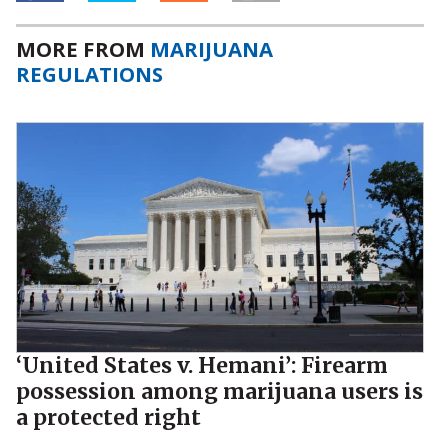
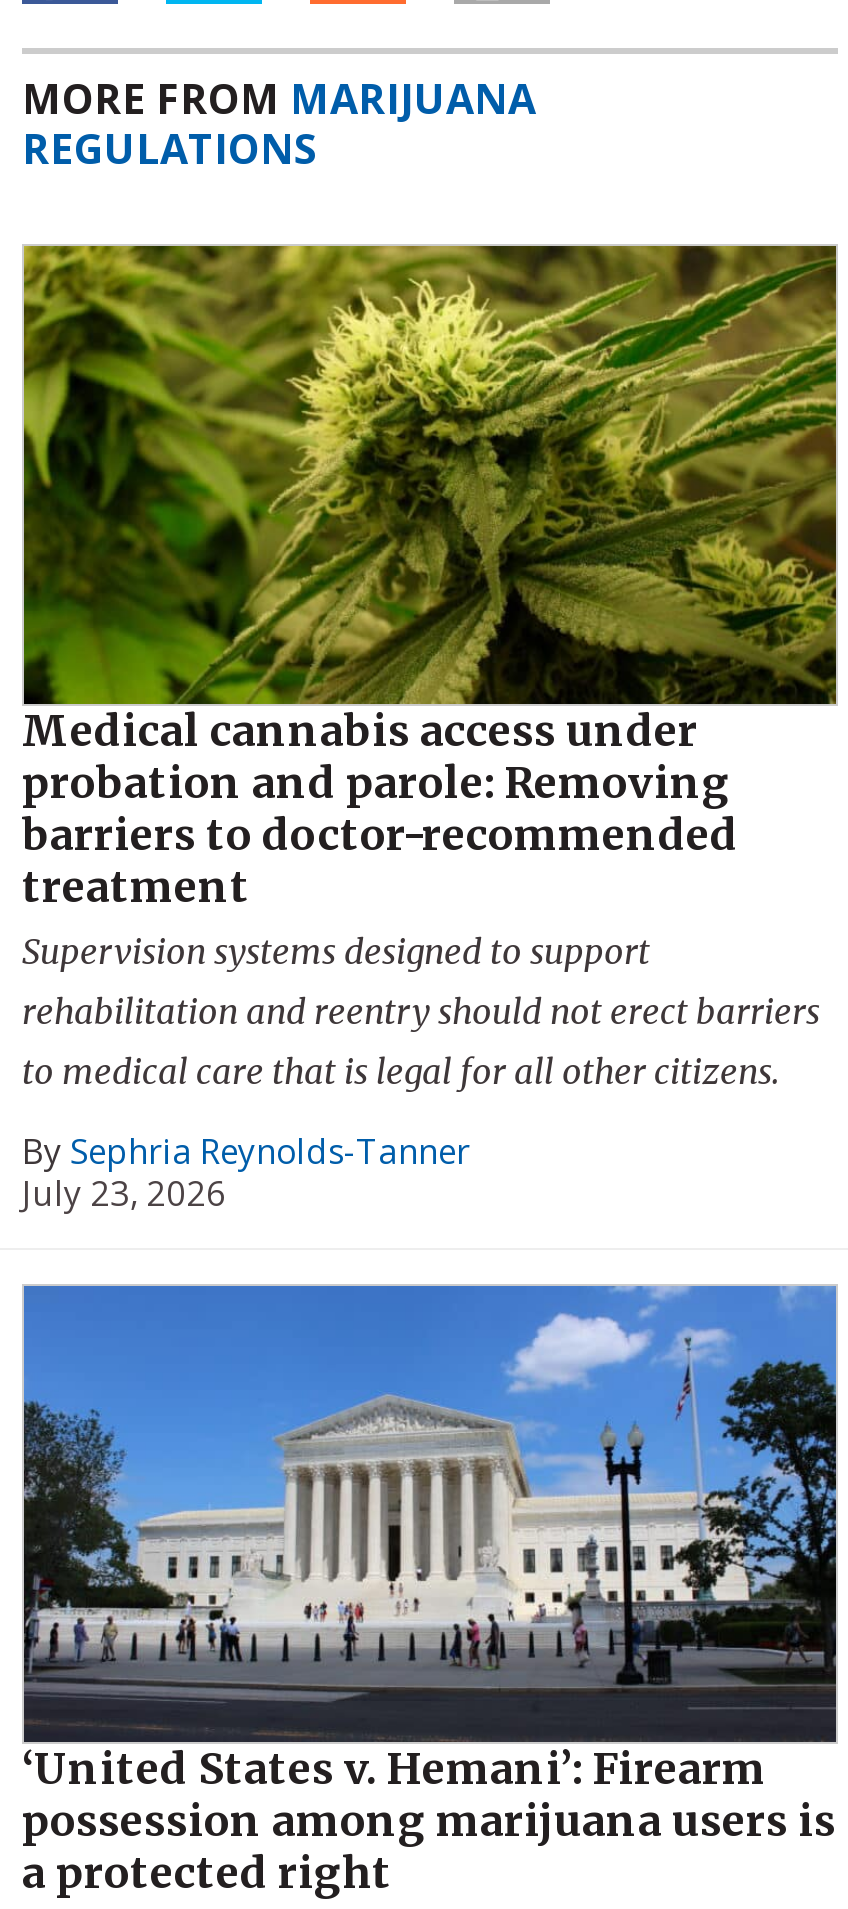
none -> [22,244,838,1215] [image] | Medical cannabis access under | probation and parole: Removing | barriers to doctor-recommended | treatment | Supervision systems designed to support | rehabilitation and reentry should not erect barriers | to medical care that is legal for all other citizens. | By Sephria Reynolds-Tanner | July 23, 2026

